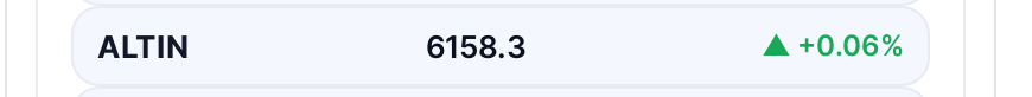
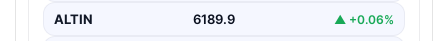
[426,27,525,65] 6158.3 -> [192,11,234,27] 6189.9

